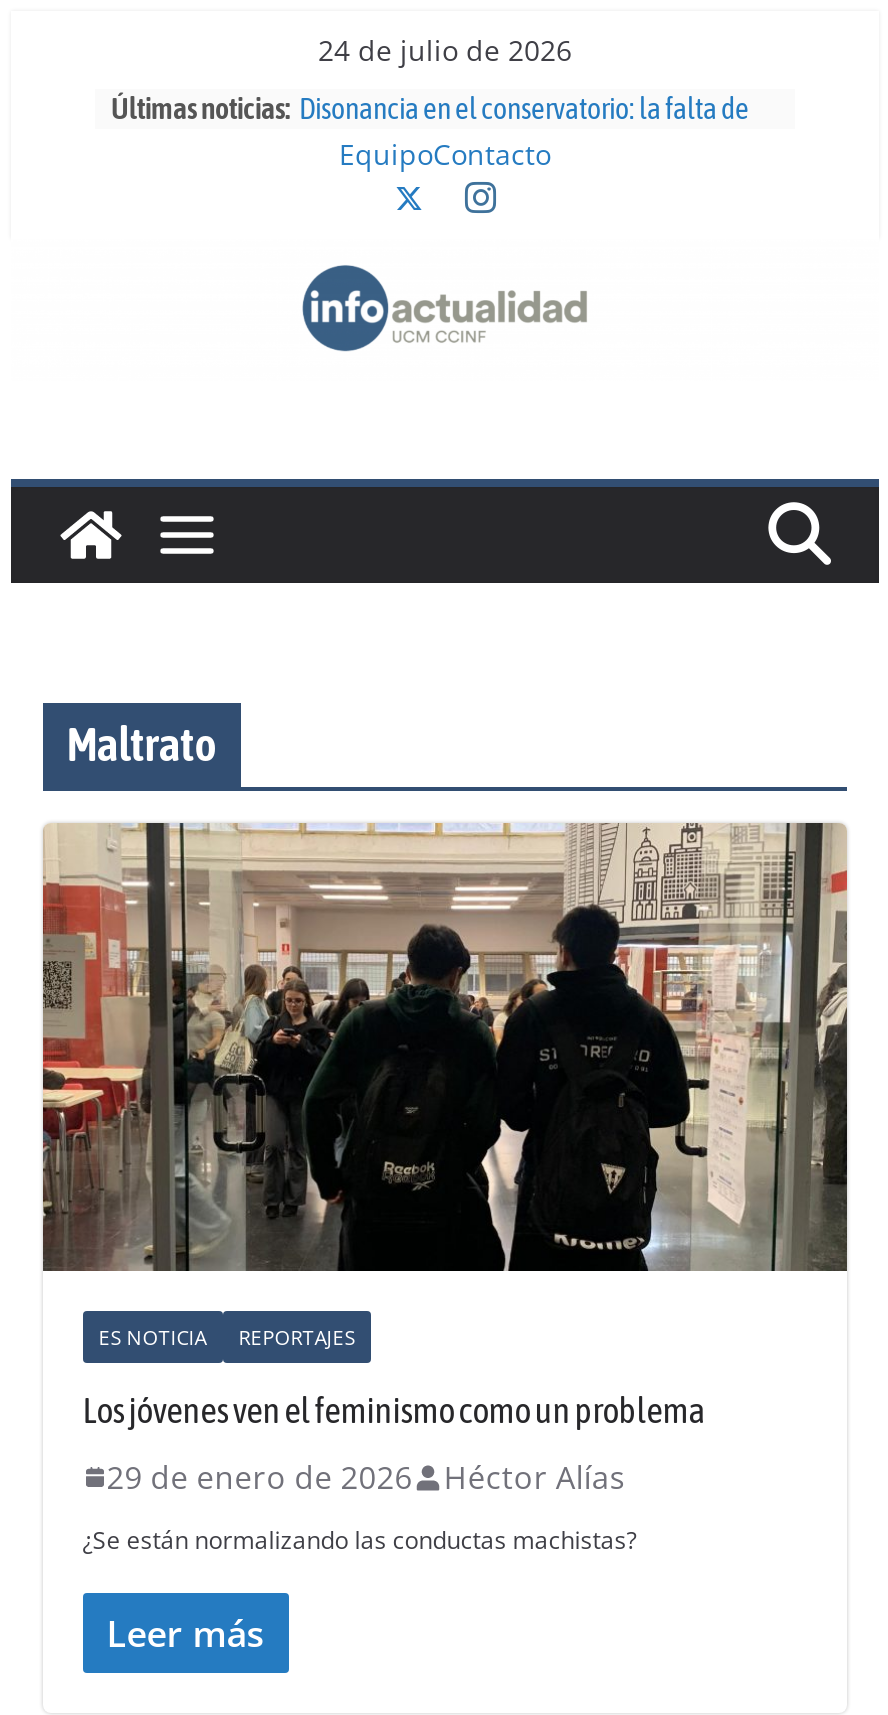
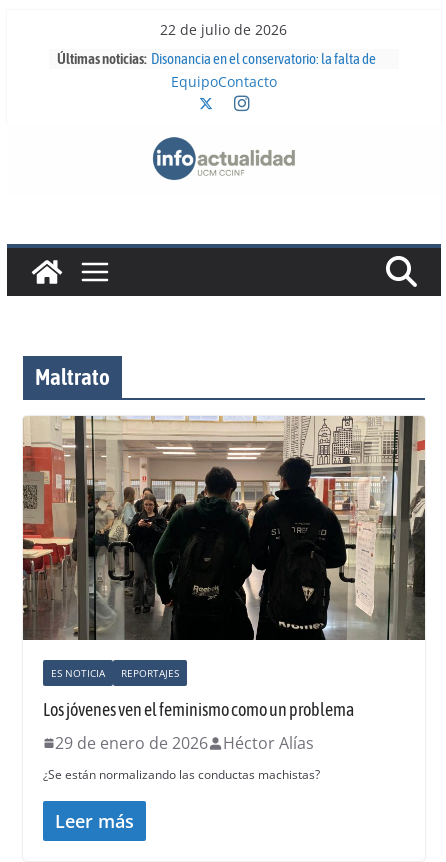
[318,31,572,69] 24 de julio de 2026 -> [160,20,287,39] 22 de julio de 2026

